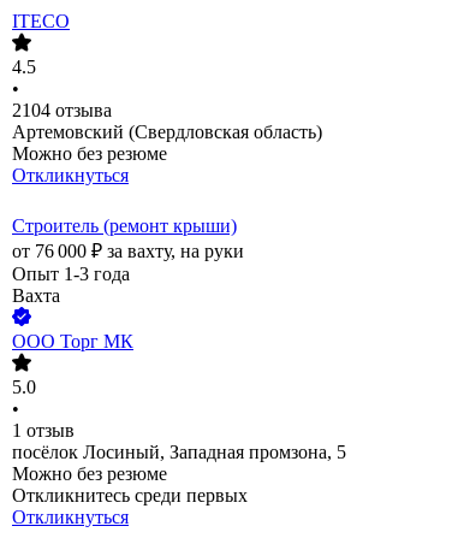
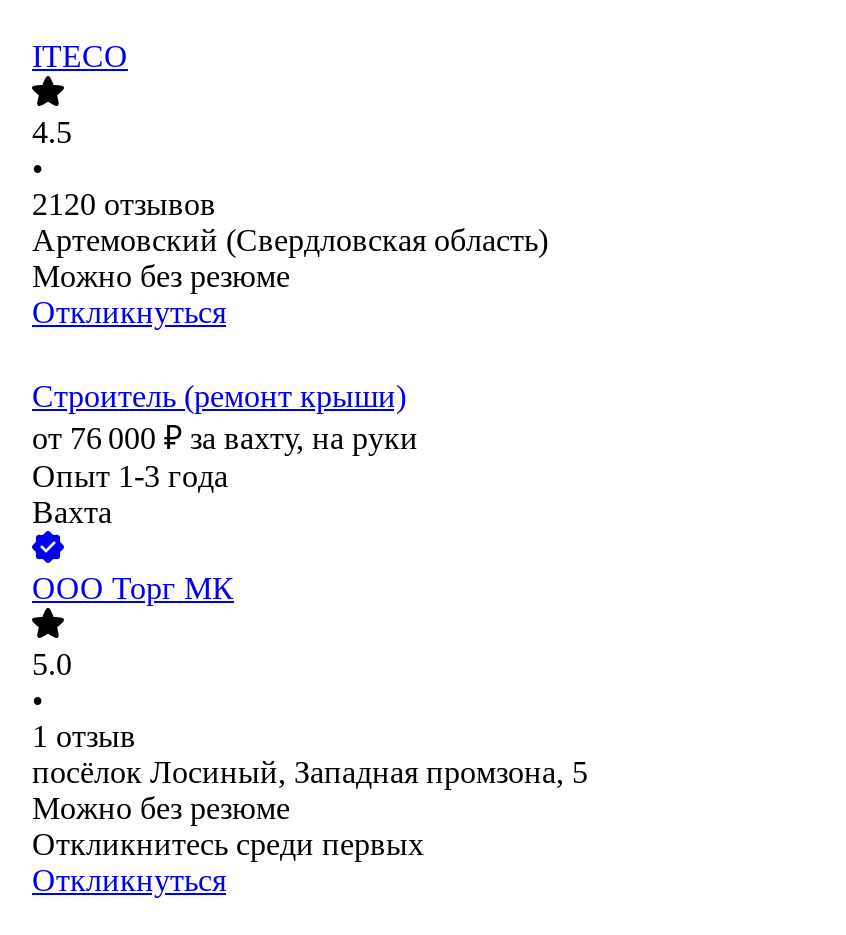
[12,100,112,121] 2104 отзыва -> [32,188,216,222] 2120 отзывов

